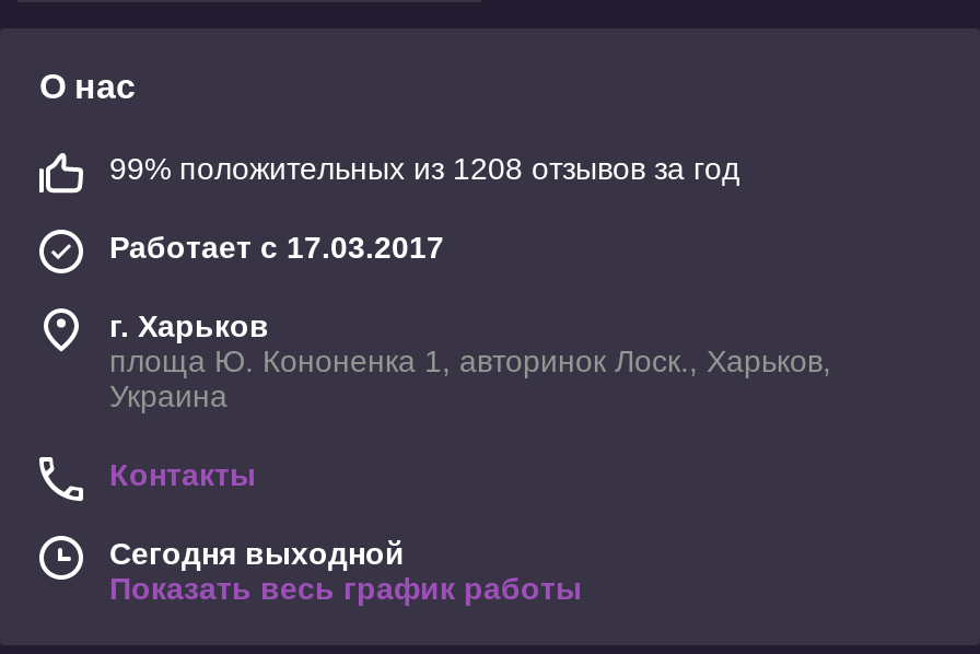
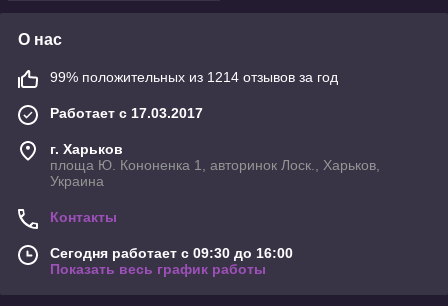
[109,150,739,185] 99% положительных из 1208 отзывов за год -> [50,69,338,85] 99% положительных из 1214 отзывов за год
[109,535,405,570] Сегодня выходной -> [50,245,293,261] Сегодня работает с 09:30 до 16:00

